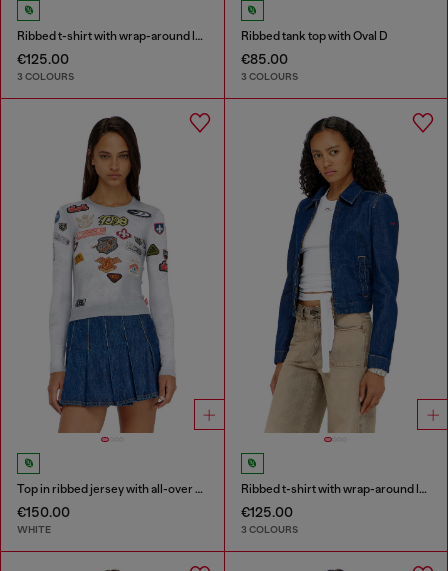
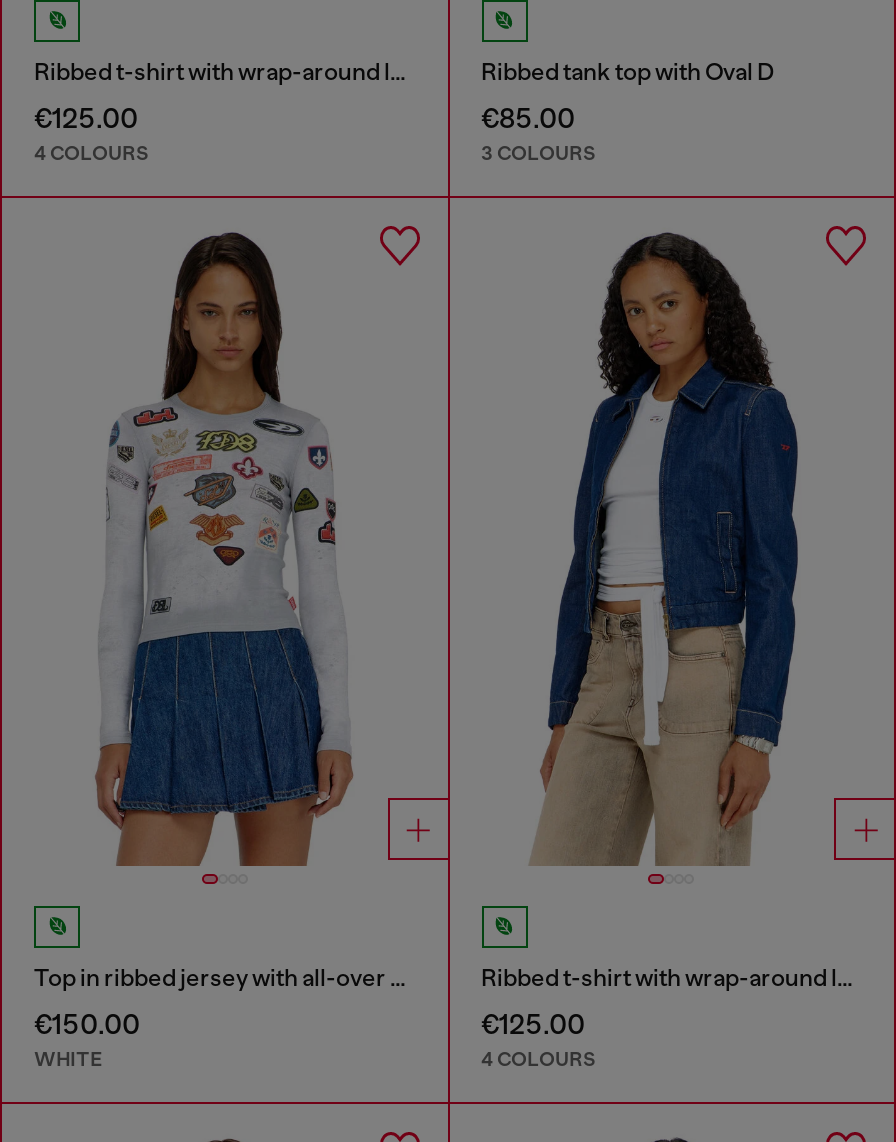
[17,70,74,83] 3 COLOURS -> [34,140,148,166] 4 COLOURS
[240,523,297,536] 3 COLOURS -> [481,1047,595,1073] 4 COLOURS

